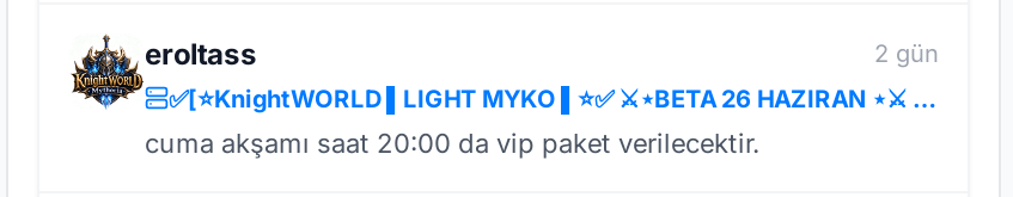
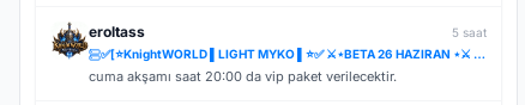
[874,38,939,67] 2 gün -> [452,25,487,39] 5 saat

